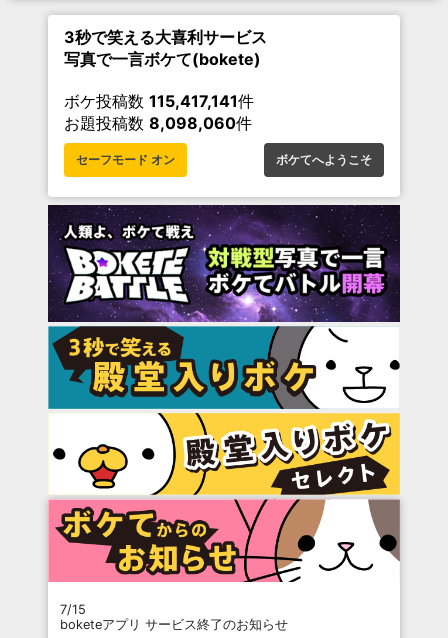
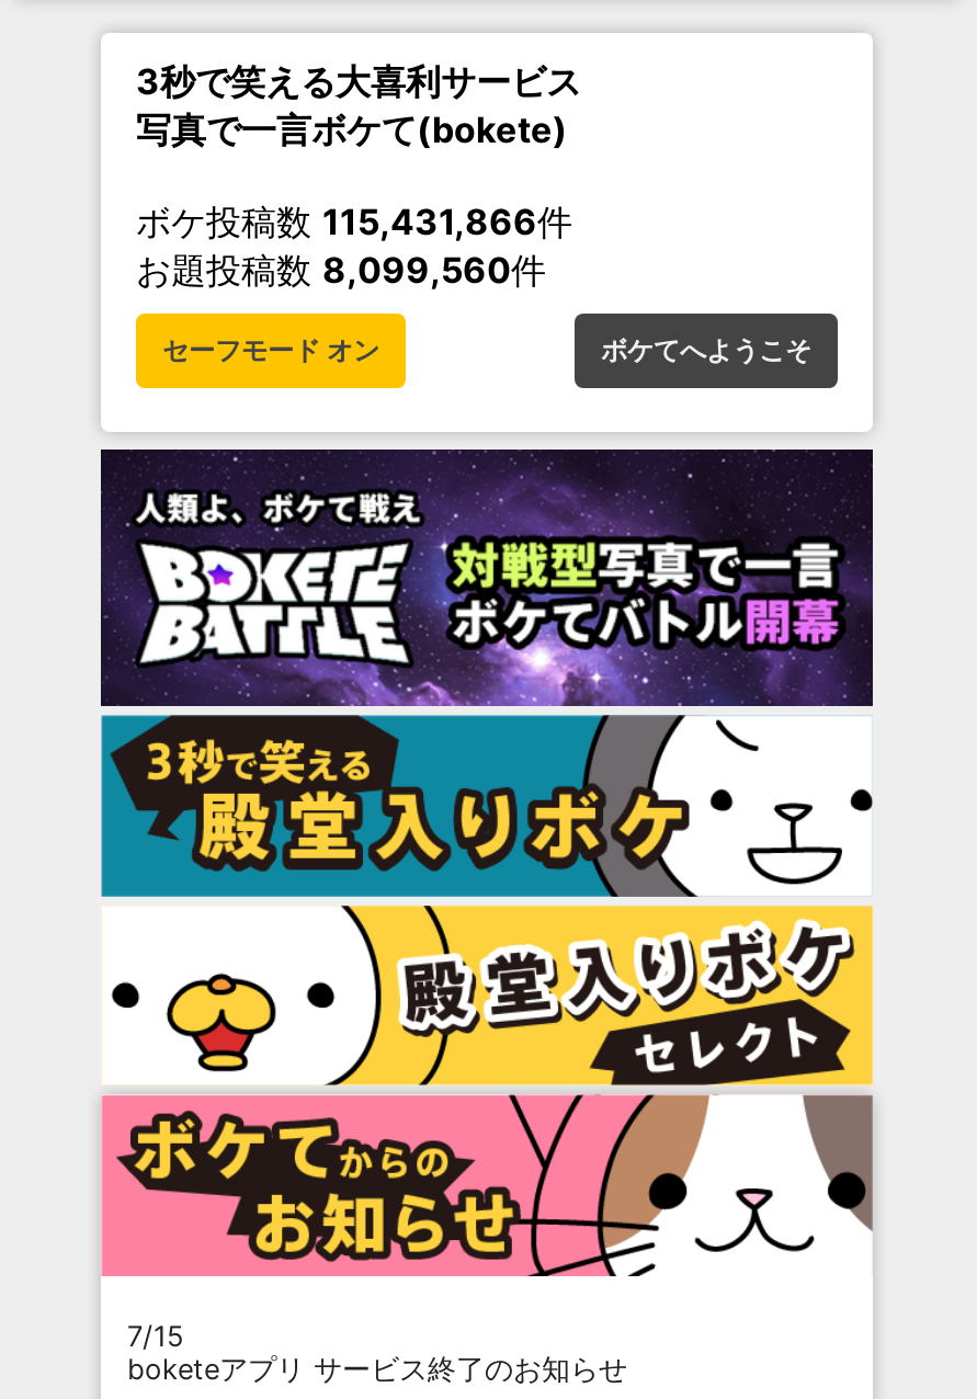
[64,91,254,111] ボケ投稿数115,417,141件 -> [136,199,572,243] ボケ投稿数115,431,866件
[64,113,252,133] お題投稿数8,098,060件 -> [136,247,546,291] お題投稿数8,099,560件

